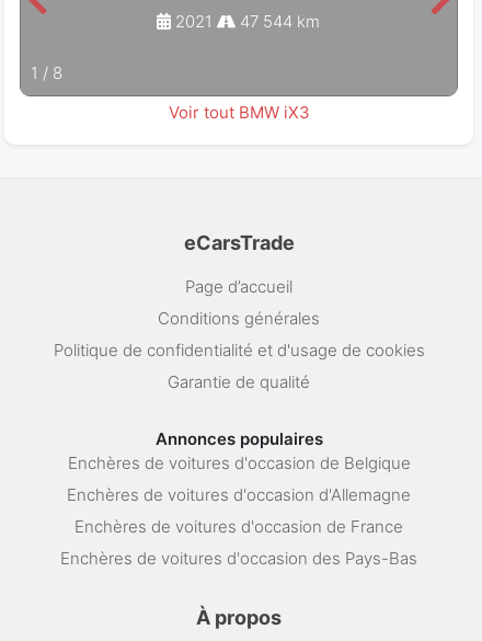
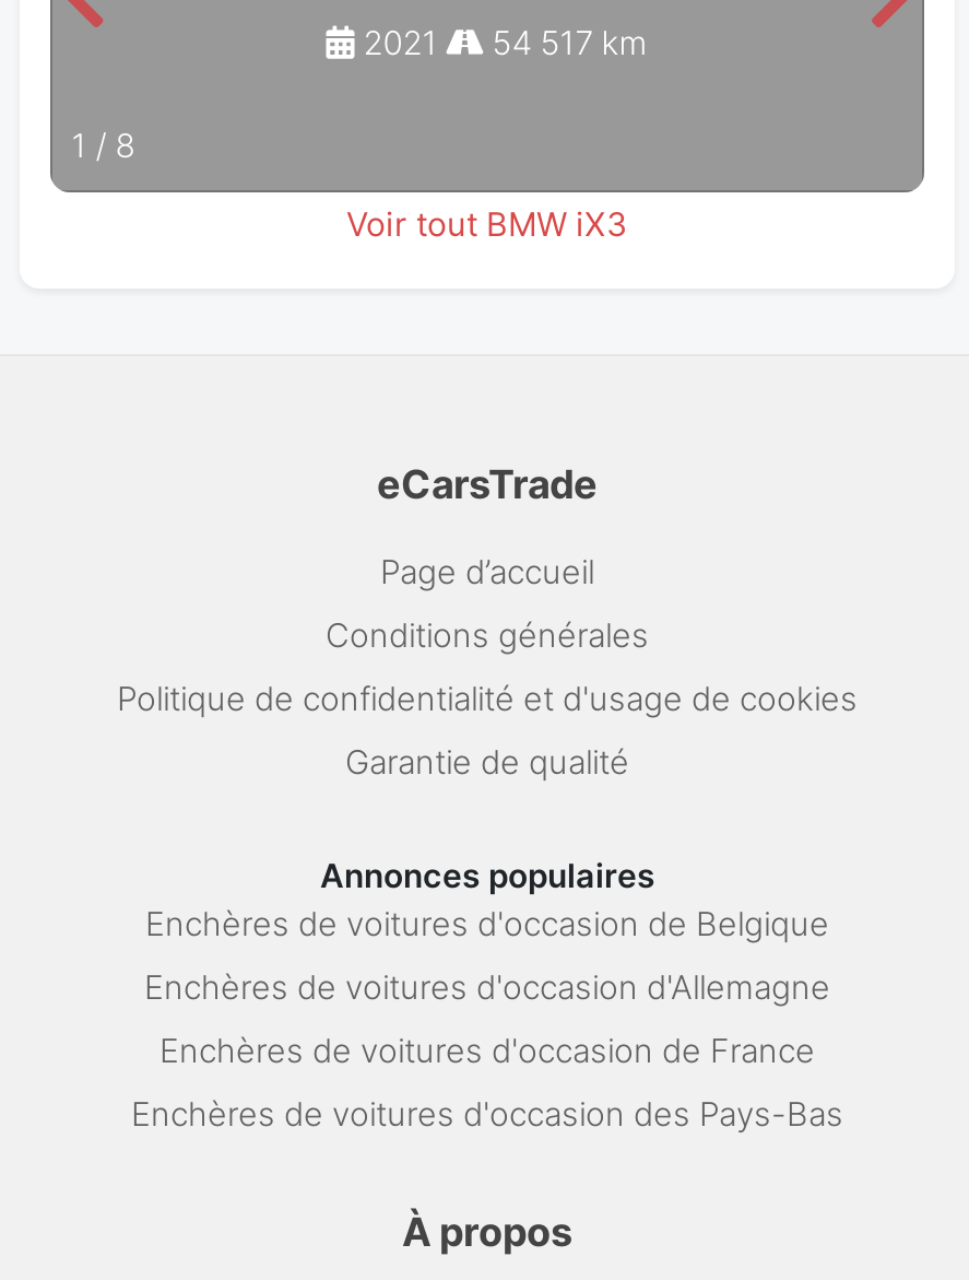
[171,11,320,32] 2021 47 544 km -> [354,21,647,63] 2021 54 517 km

